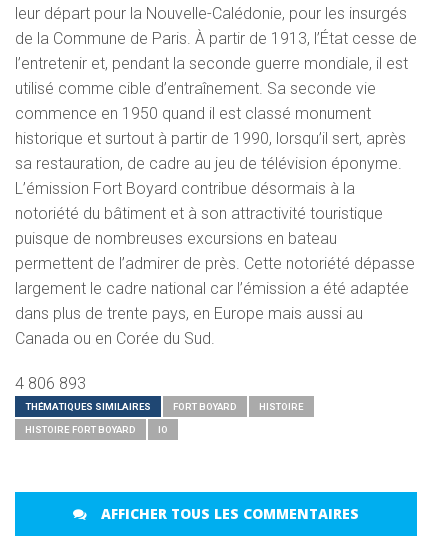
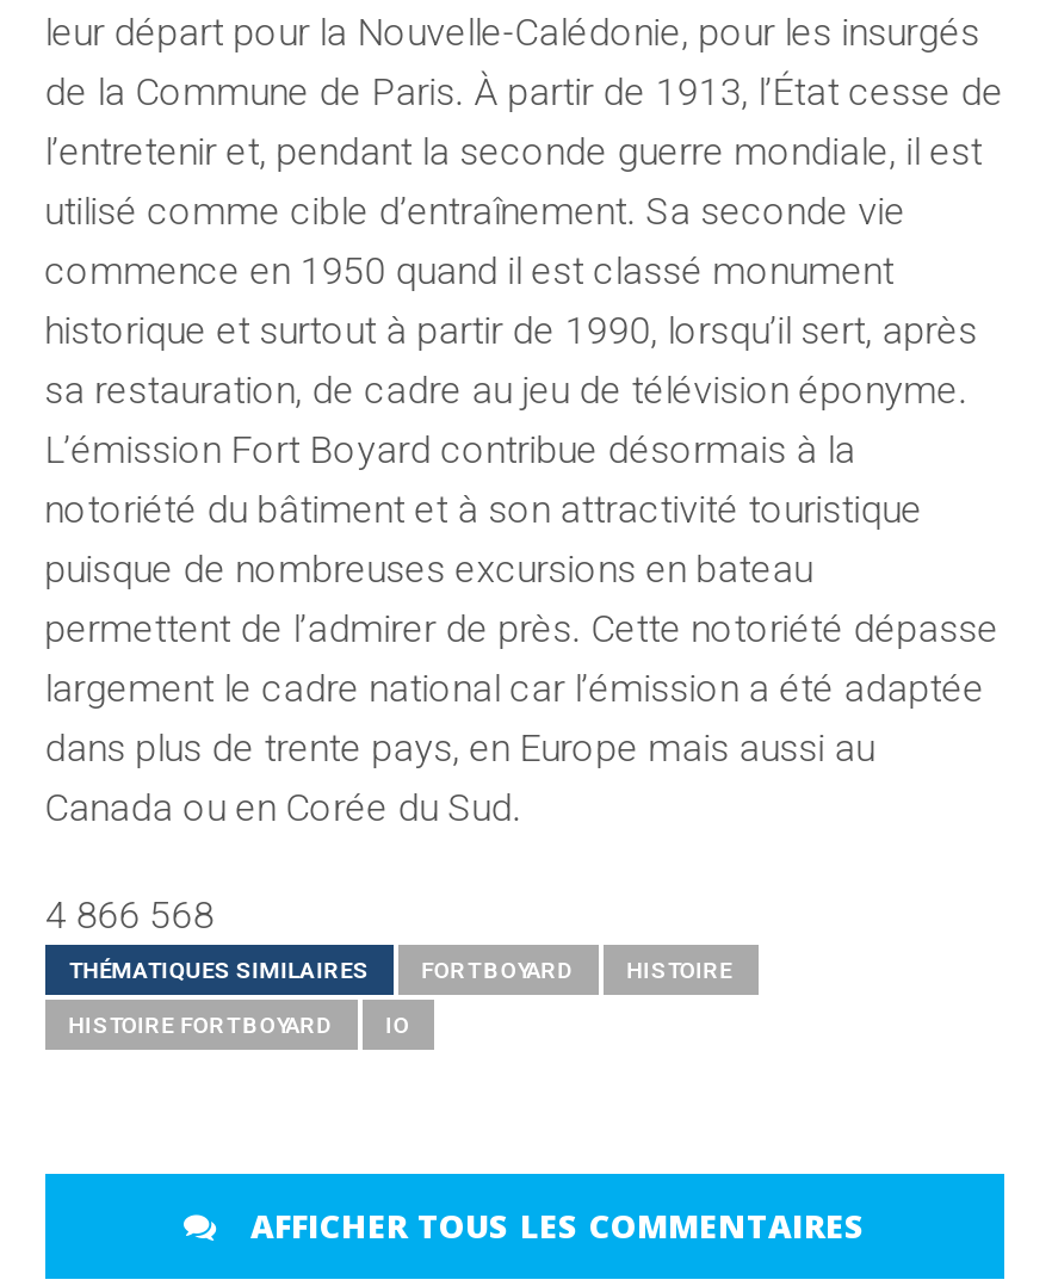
[15,374,86,393] 4 806 893 -> [45,892,214,937] 4 866 568

